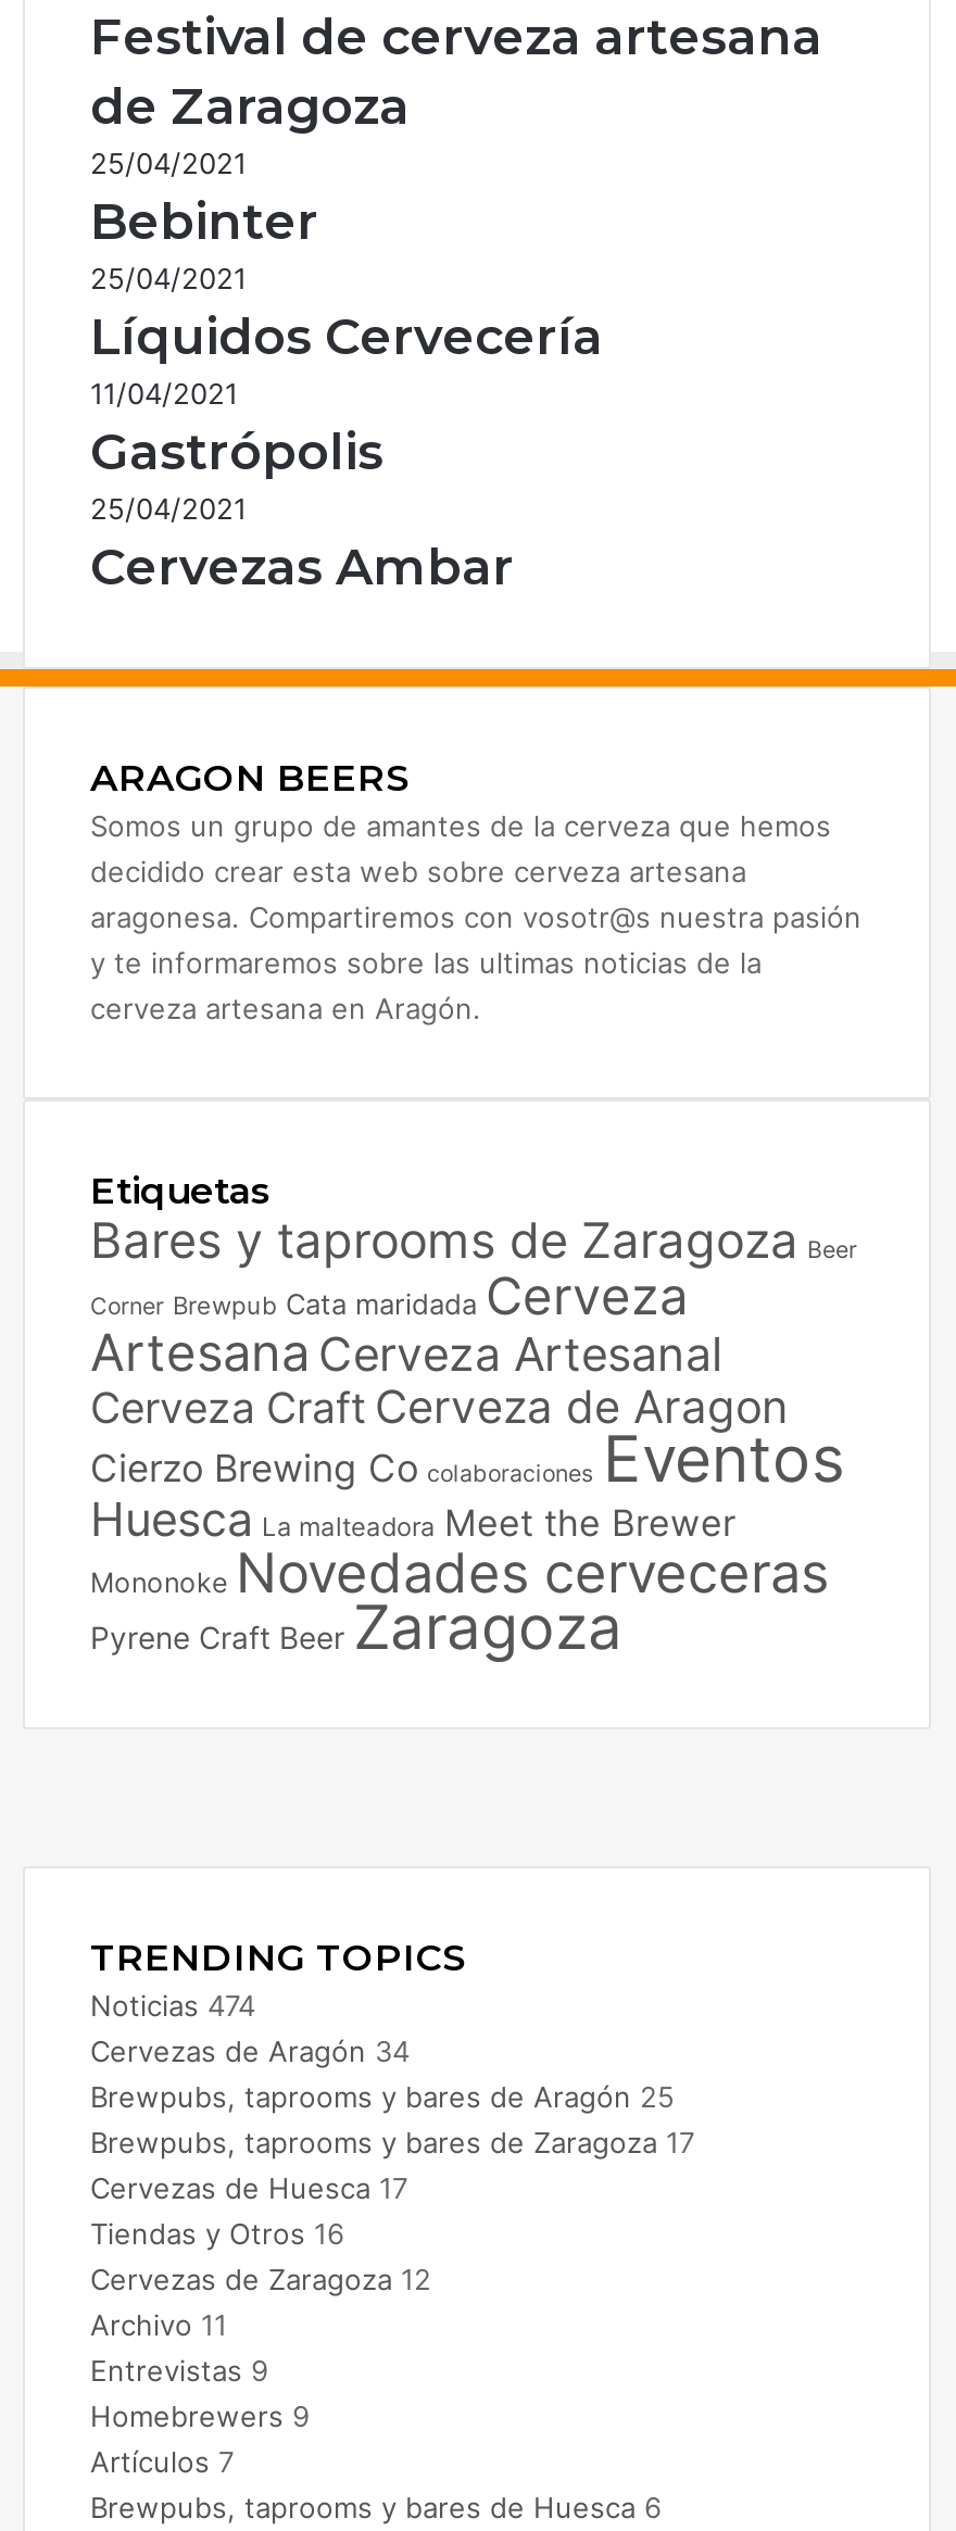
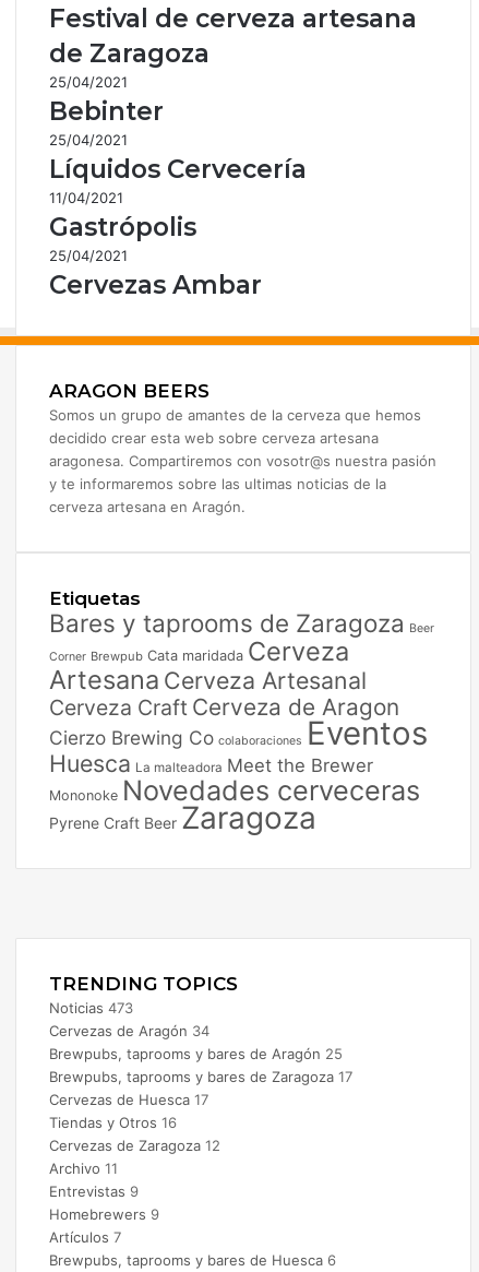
[90,1988,255,2023] Noticias 474 -> [49,999,133,1017] Noticias 473

